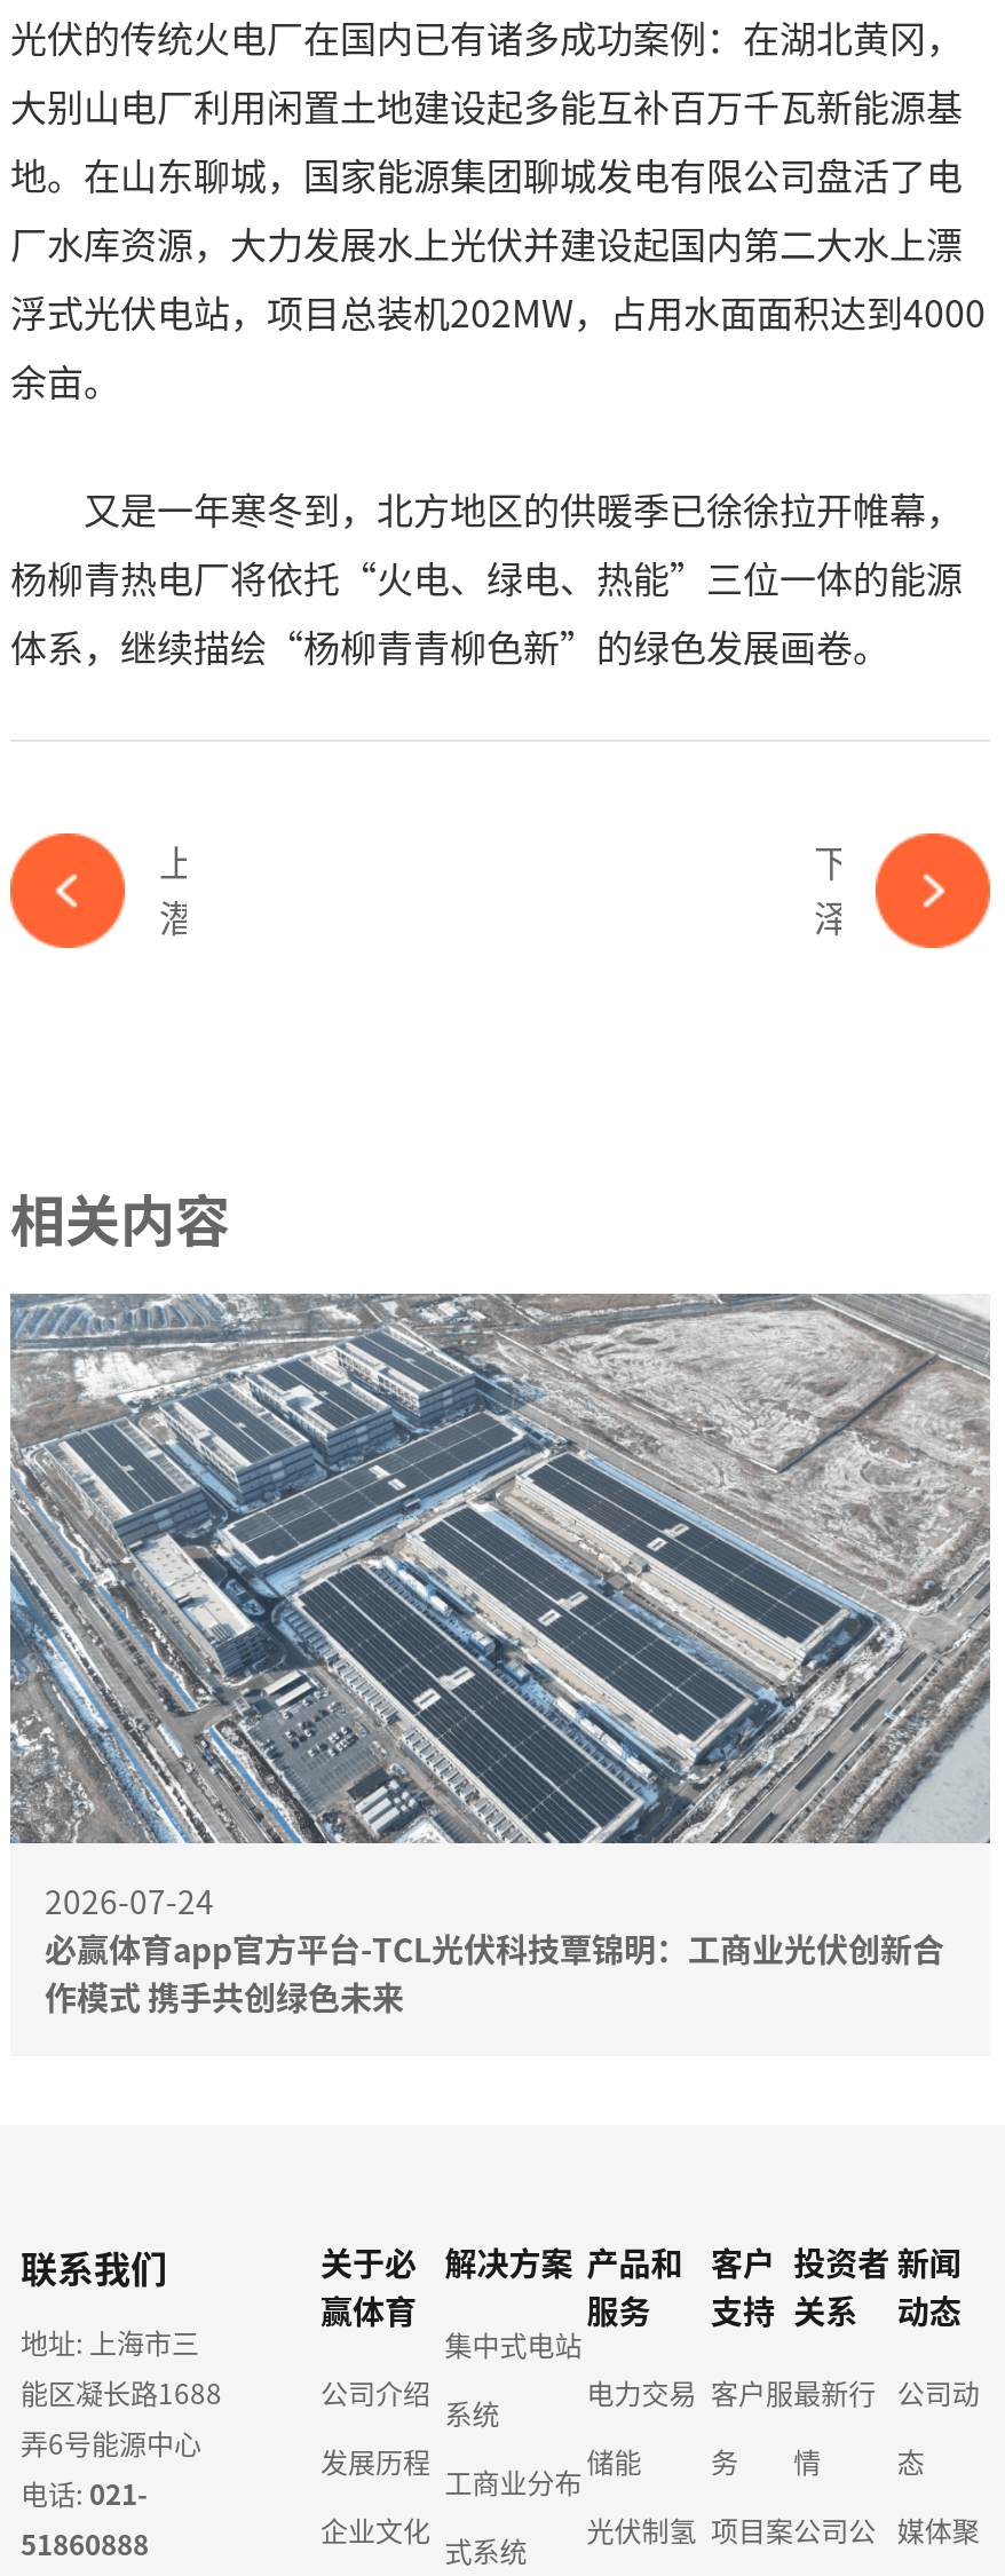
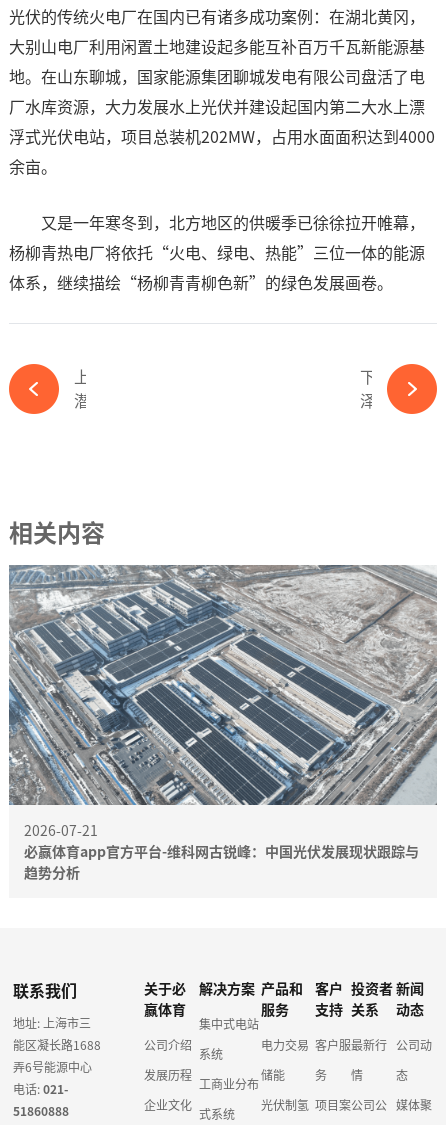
[45,1878,944,2020] 2026-07-24 | 必赢体育app官方平台-TCL光伏科技覃锦明：工商业光伏创新合 | 作模式 携手共创绿色未来 -> [24,820,419,882] 2026-07-21 | 必赢体育app官方平台-维科网古锐峰：中国光伏发展现状跟踪与 | 趋势分析

